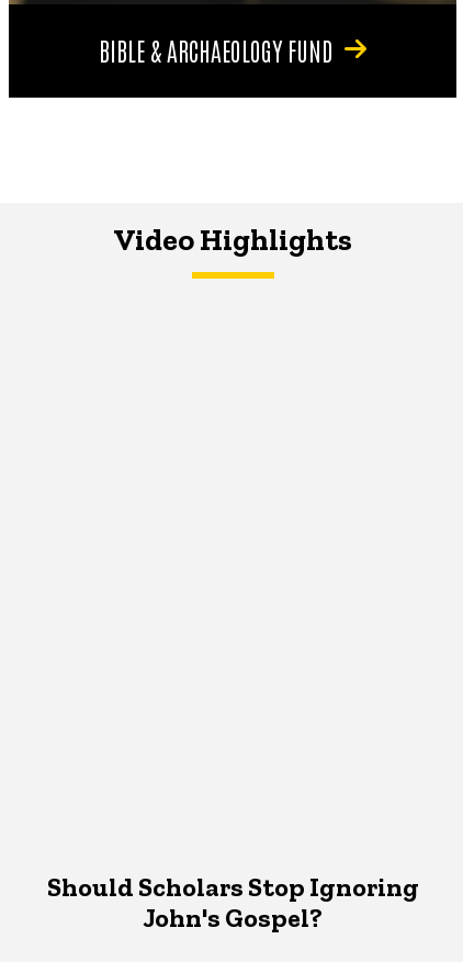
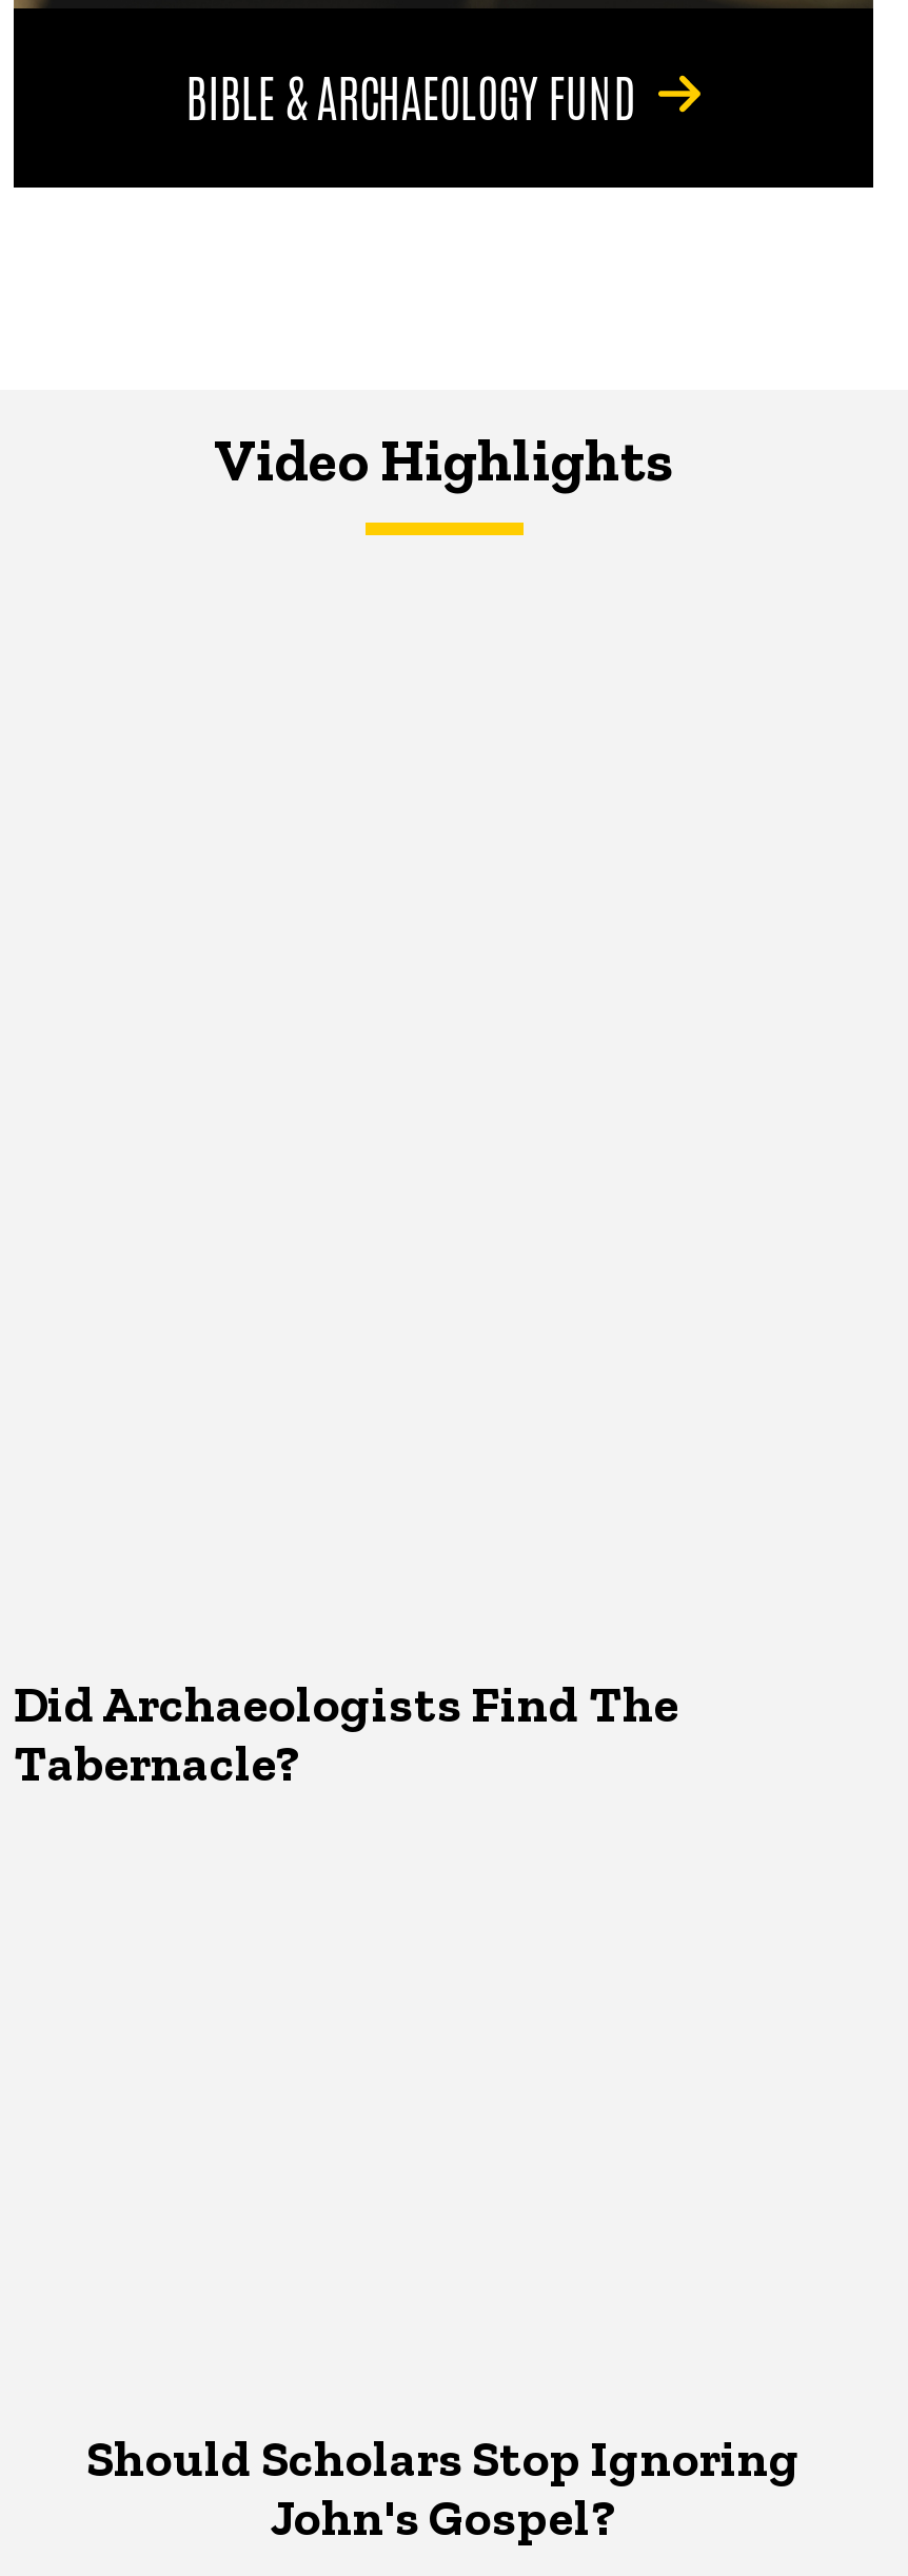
none -> [14,1673,679,1793] Did Archaeologists Find The | Tabernacle?

